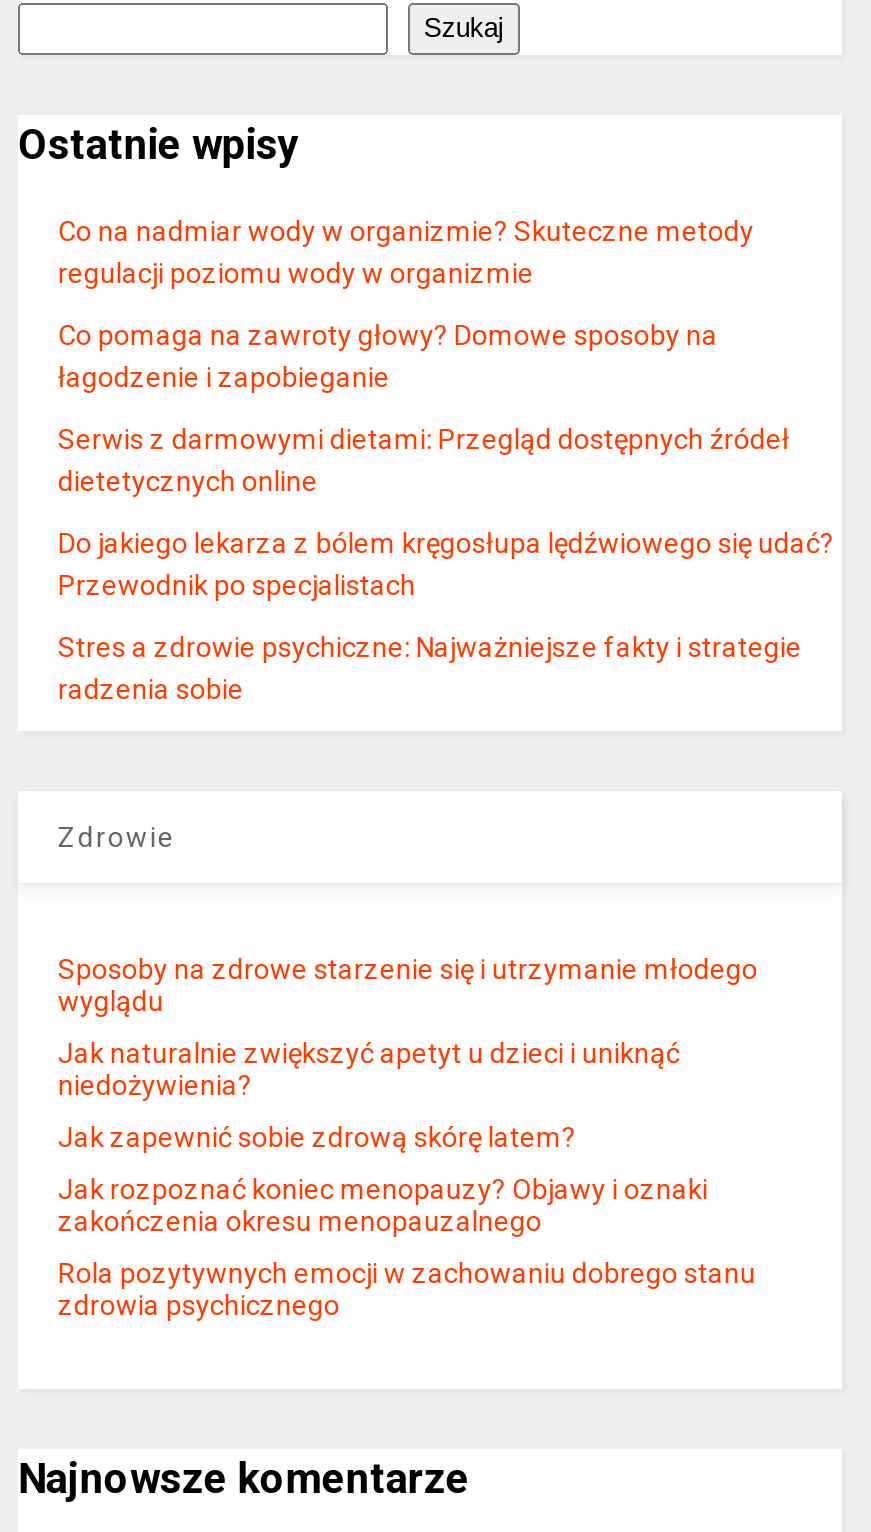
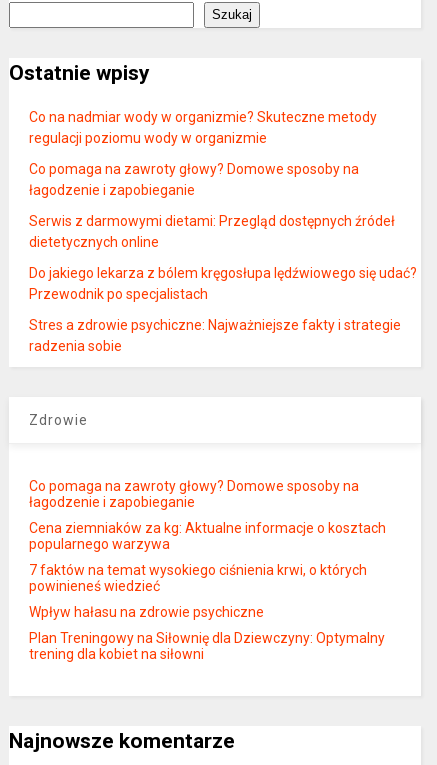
[58,954,758,1018] Sposoby na zdrowe starzenie się i utrzymanie młodego | wyglądu -> [29,478,359,510] Co pomaga na zawroty głowy? Domowe sposoby na | łagodzenie i zapobieganie
[58,1038,680,1102] Jak naturalnie zwiększyć apetyt u dzieci i uniknąć | niedożywienia? -> [29,520,386,552] Cena ziemniaków za kg: Aktualne informacje o kosztach | popularnego warzywa
[58,1122,576,1154] Jak zapewnić sobie zdrową skórę latem? -> [29,562,367,594] 7 faktów na temat wysokiego ciśnienia krwi, o których | powinieneś wiedzieć
[58,1174,708,1238] Jak rozpoznać koniec menopauzy? Objawy i oznaki | zakończenia okresu menopauzalnego -> [29,604,264,620] Wpływ hałasu na zdrowie psychiczne
[58,1258,756,1322] Rola pozytywnych emocji w zachowaniu dobrego stanu | zdrowia psychicznego -> [29,630,385,662] Plan Treningowy na Siłownię dla Dziewczyny: Optymalny | trening dla kobiet na siłowni

